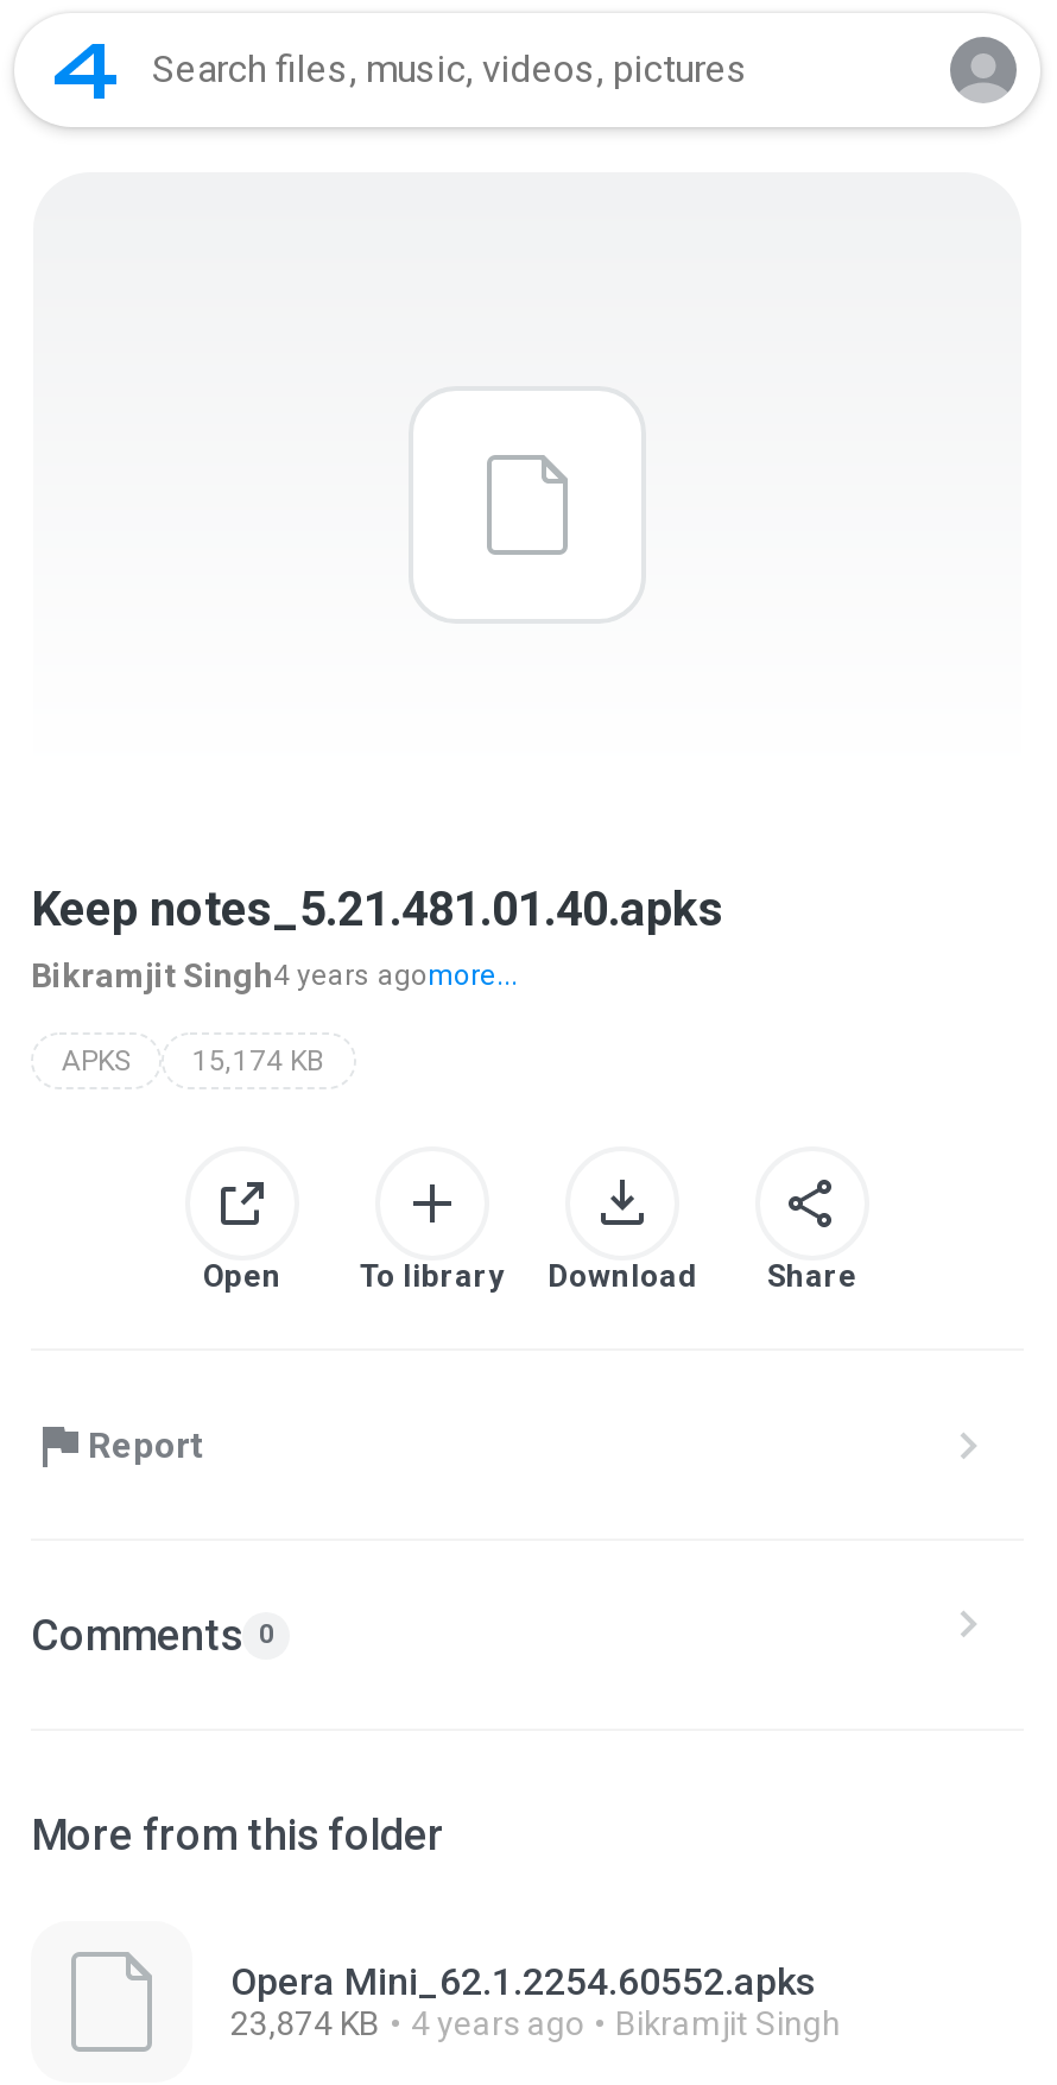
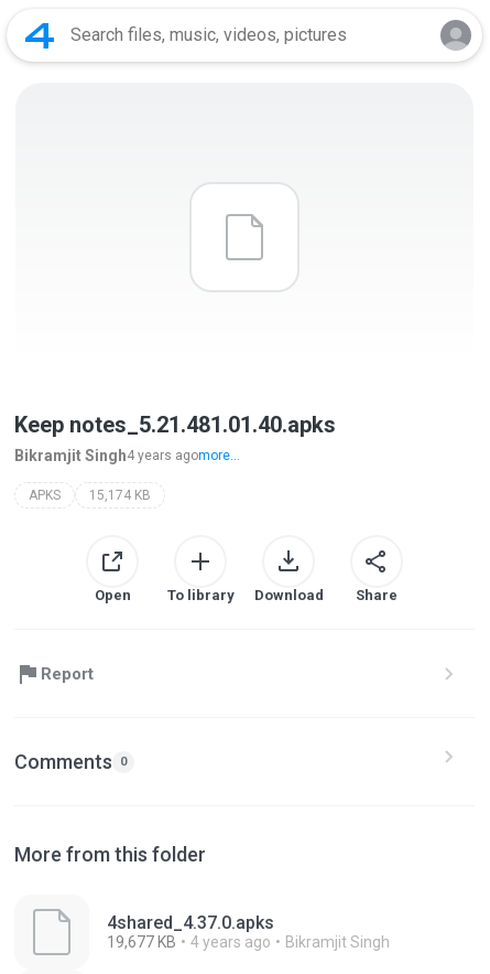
[230,1959,817,2042] Opera Mini_62.1.2254.60552.apks | 23,874 KB -> [107,912,274,951] 4shared_4.37.0.apks | 19,677 KB

